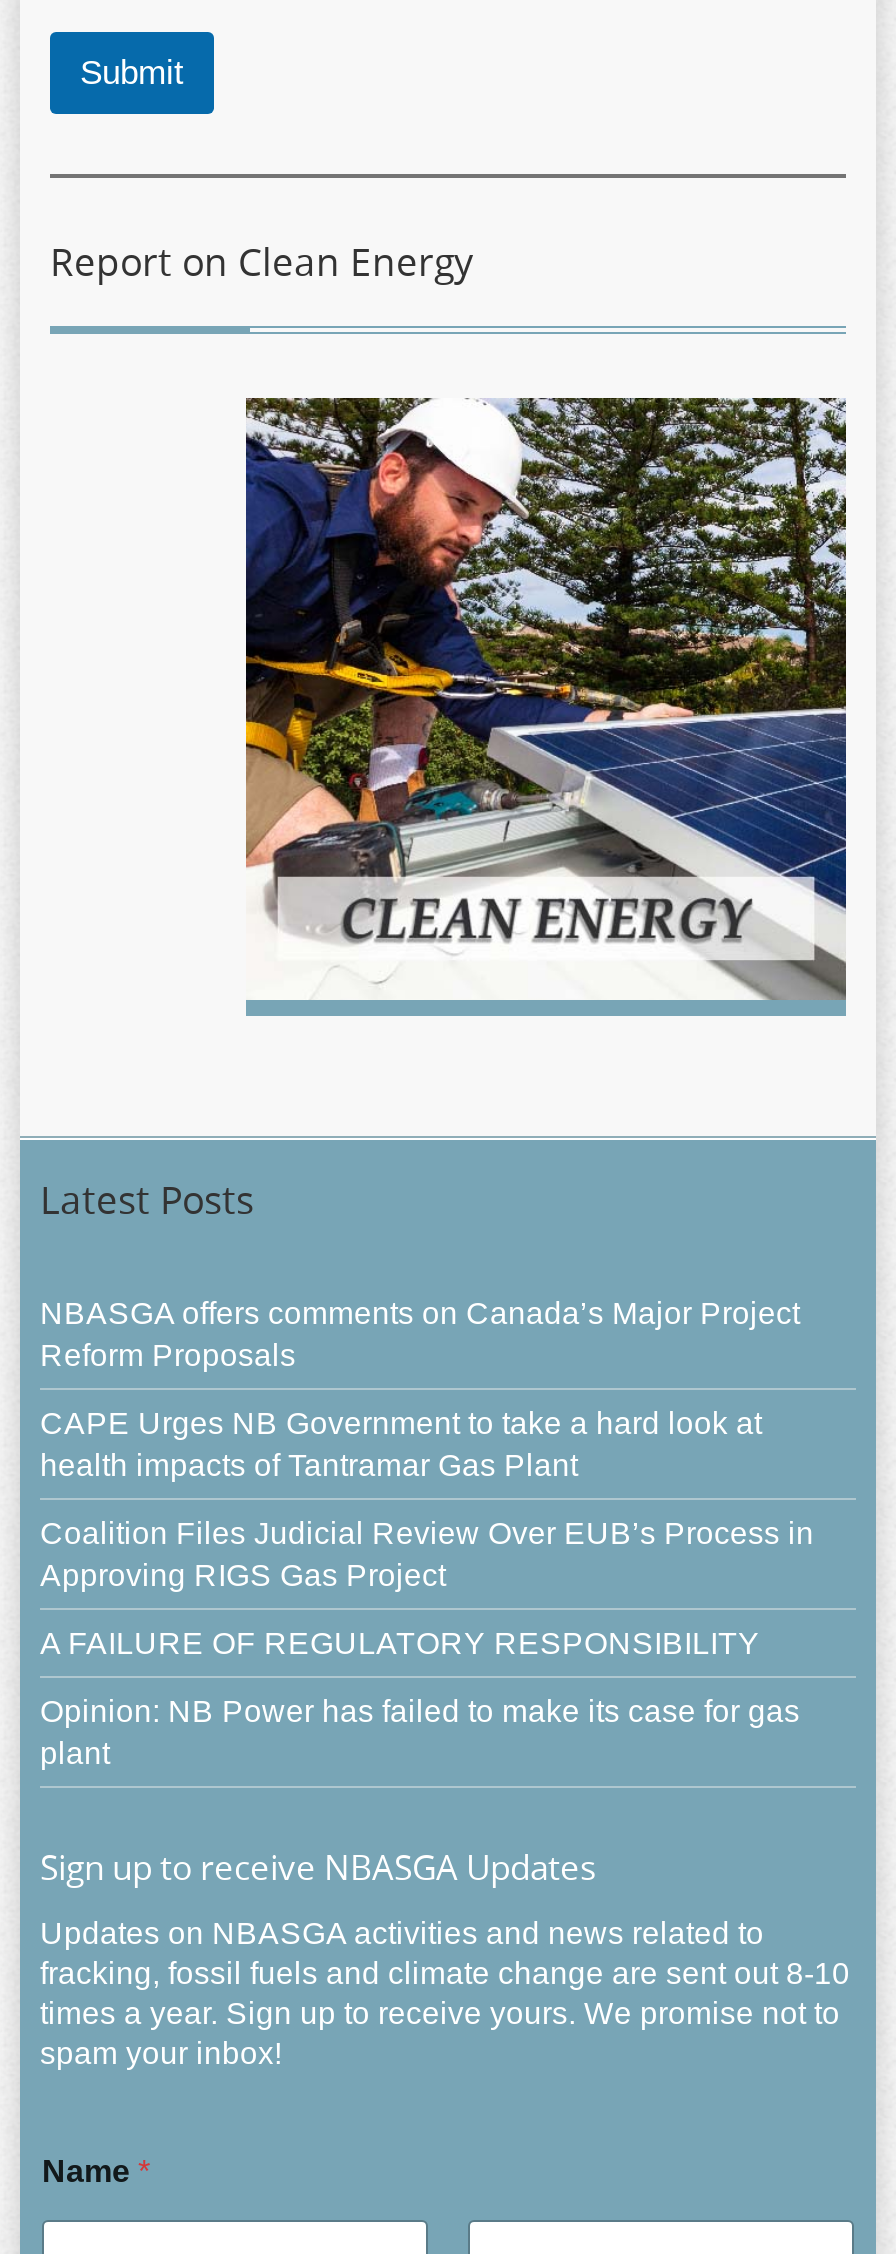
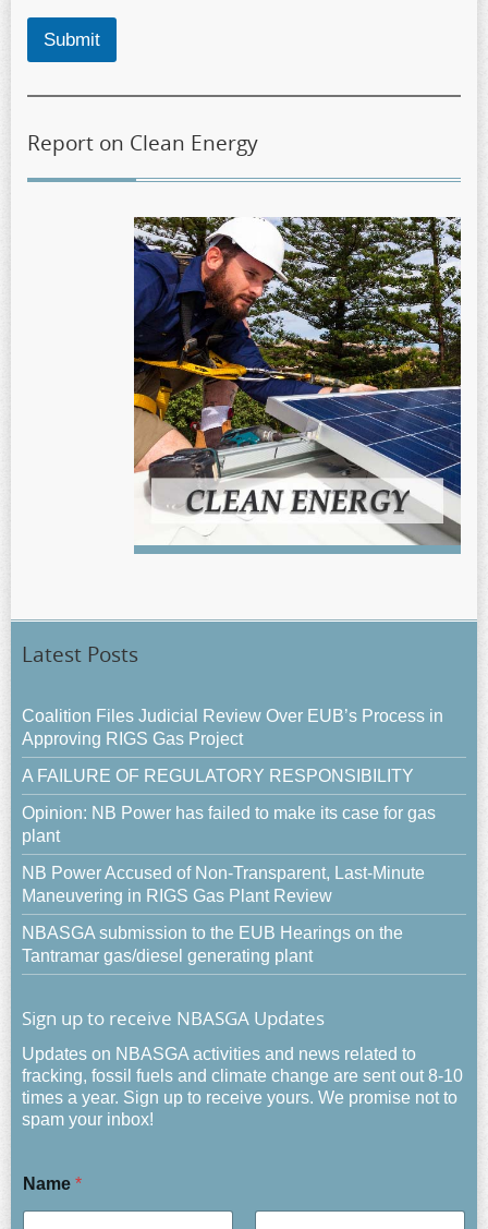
[40,1296,800,1482] NBASGA offers comments on Canada’s Major Project | Reform Proposals | CAPE Urges NB Government to take a hard look at | health impacts of Tantramar Gas Plant -> none
moved [40,1516,814,1770] -> [22,707,443,845]: Coalition Files Judicial Review Over EUB’s Process in | Approving RIGS Gas Project | A FAILURE OF REGULATORY RESPONSIBILITY | Opinion: NB Power has failed to make its case for gas | plant
none -> [22,864,425,965] NB Power Accused of Non-Transparent, Last-Minute | Maneuvering in RIGS Gas Plant Review | NBASGA submission to the EUB Hearings on the | Tantramar gas/diesel generating plant

